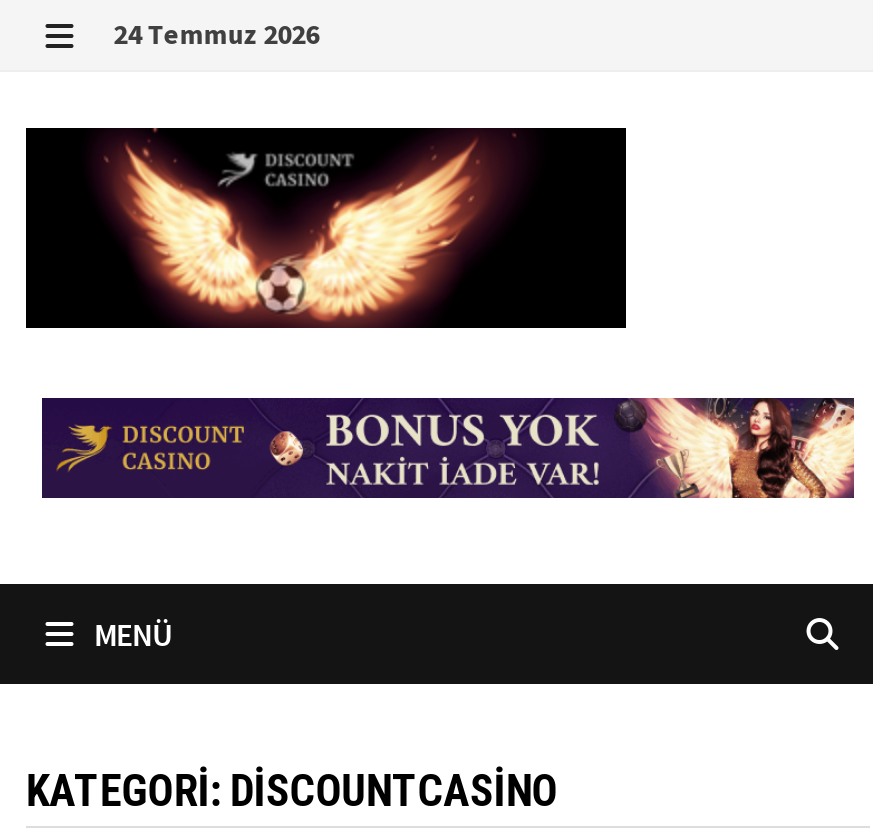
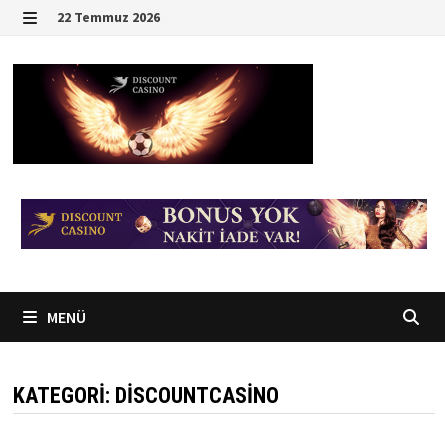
[114,16,320,52] 24 Temmuz 2026 -> [57,8,160,26] 22 Temmuz 2026

